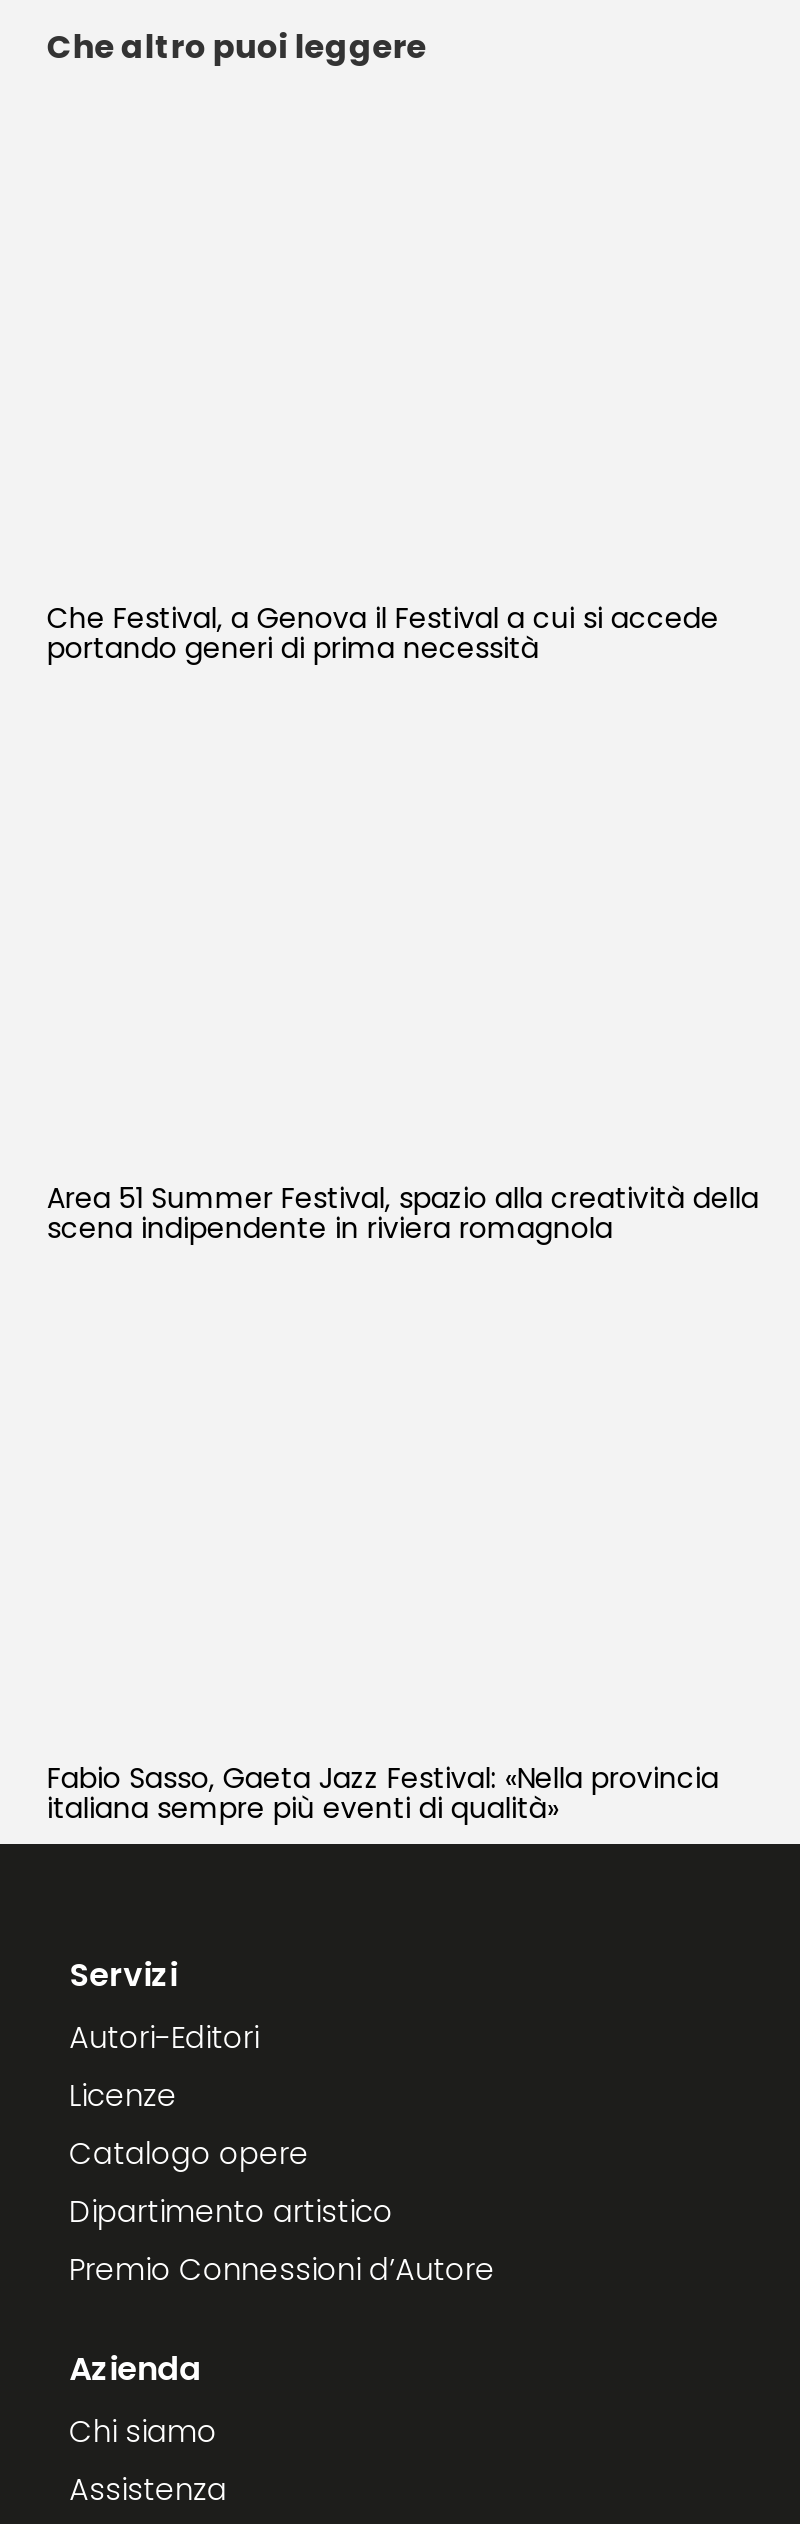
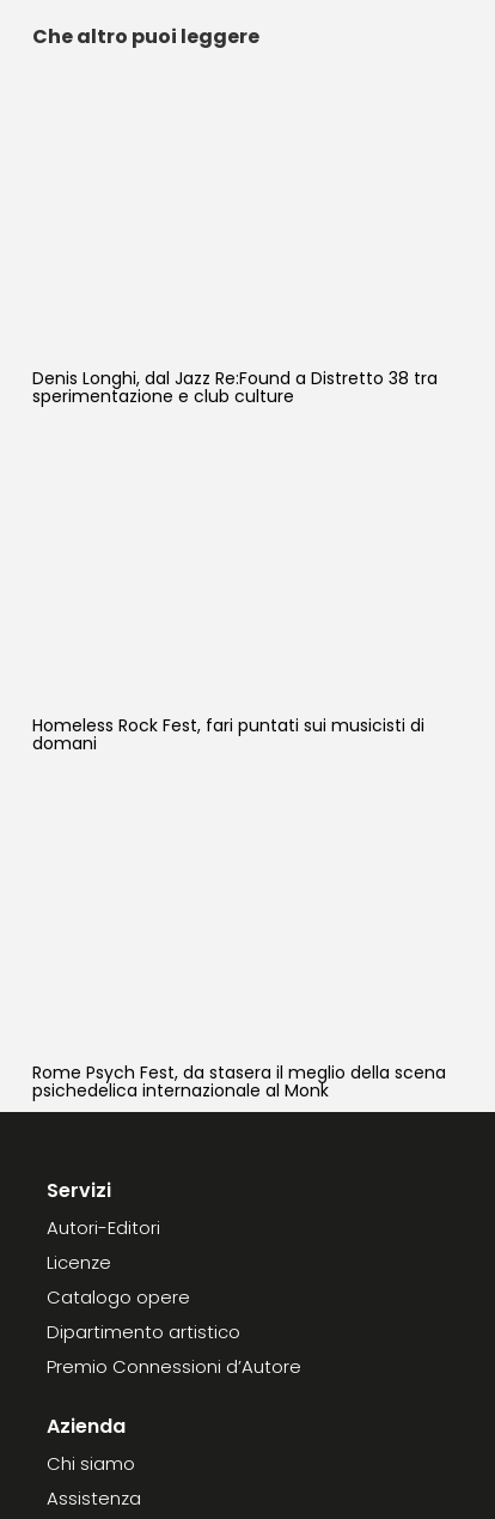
[47,599,719,669] Che Festival, a Genova il Festival a cui si accede | portando generi di prima necessità -> [33,367,438,409] Denis Longhi, dal Jazz Re:Found a Distretto 38 tra | sperimentazione e club culture
[47,1179,759,1249] Area 51 Summer Festival, spazio alla creatività della | scena indipendente in riviera romagnola -> [33,714,425,756] Homeless Rock Fest, fari puntati sui musicisti di | domani
[47,1759,719,1829] Fabio Sasso, Gaeta Jazz Festival: «Nella provincia | italiana sempre più eventi di qualità» -> [33,1061,446,1103] Rome Psych Fest, da stasera il meglio della scena | psichedelica internazionale al Monk

